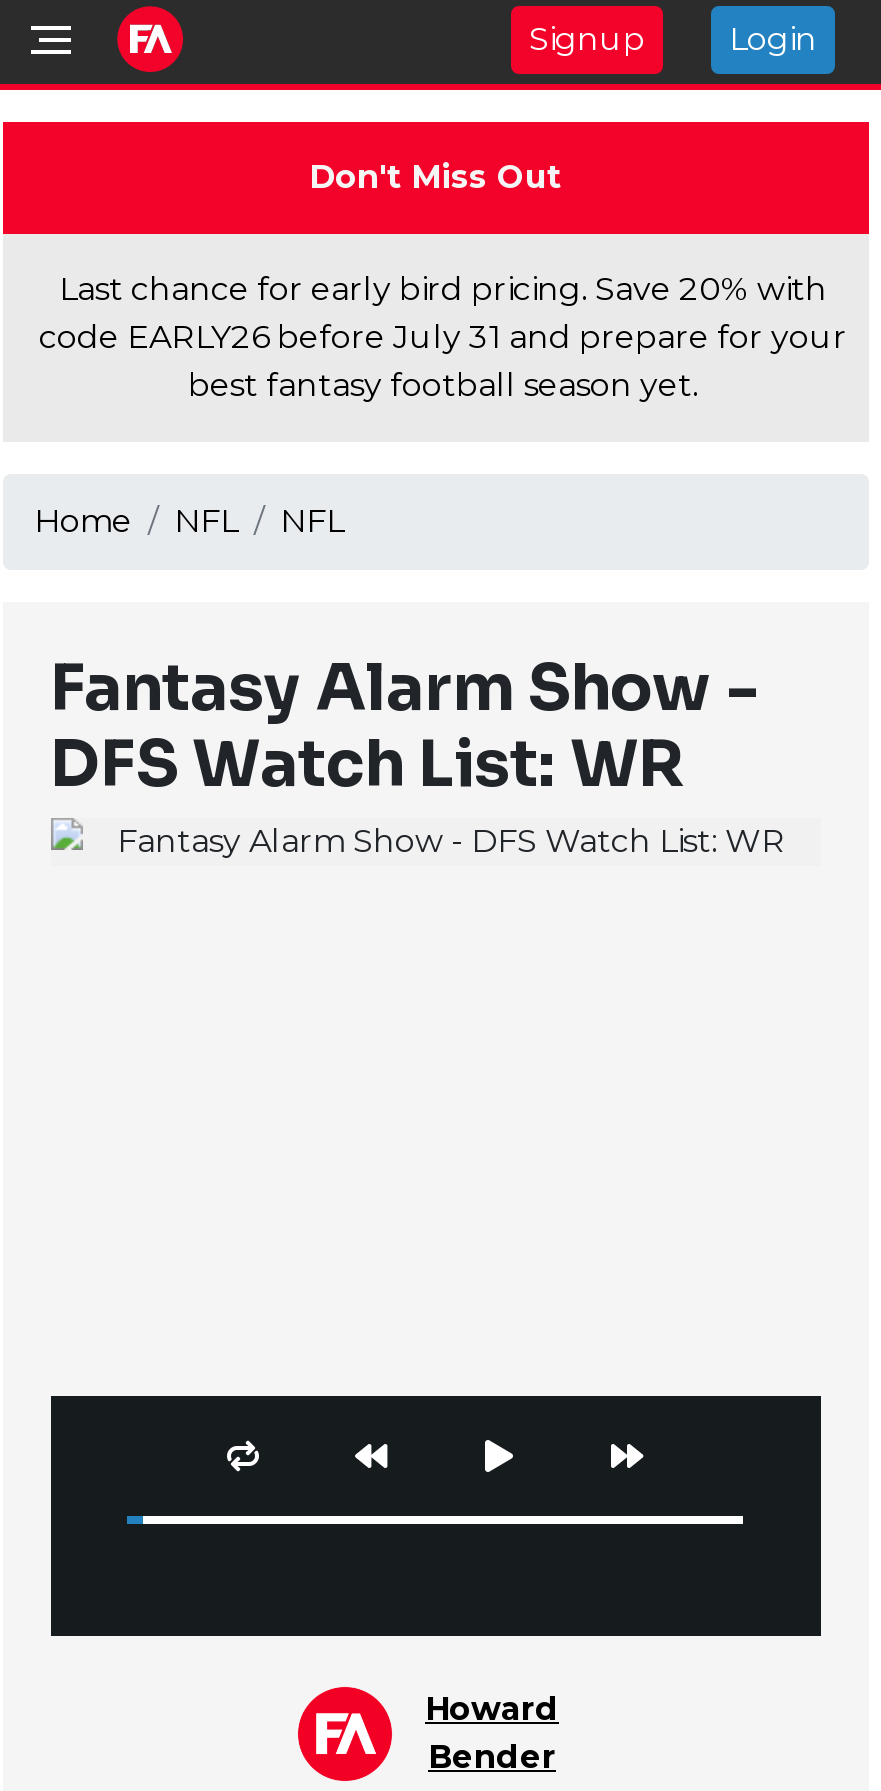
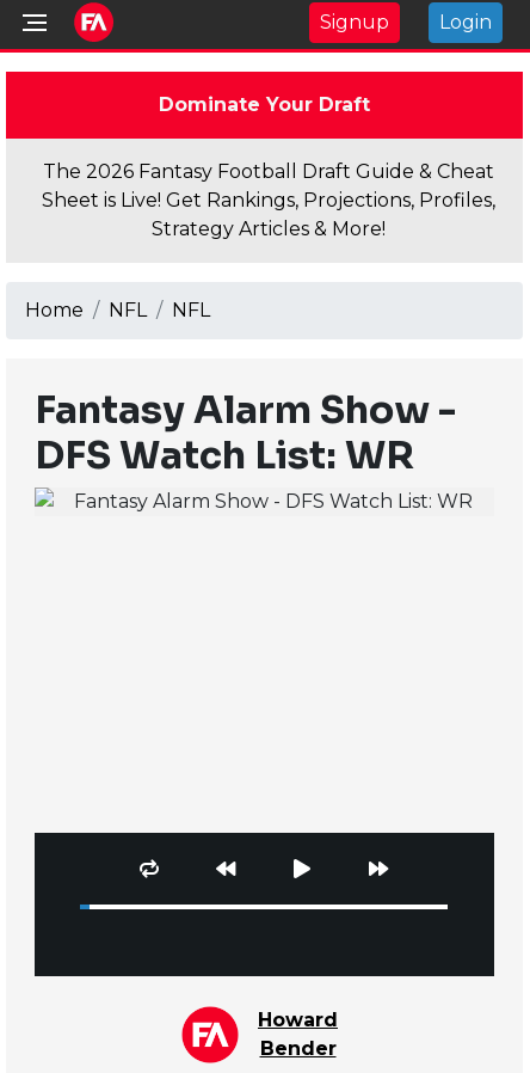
[309,158,561,196] Don't Miss Out -> [158,93,369,116] Dominate Your Draft
[39,270,847,404] Last chance for early bird pricing. Save 20% with | code EARLY26 before July 31 and prepare for your | best fantasy football season yet. -> [42,160,495,240] The 2026 Fantasy Football Draft Guide & Cheat | Sheet is Live! Get Rankings, Projections, Profiles, | Strategy Articles & More!

